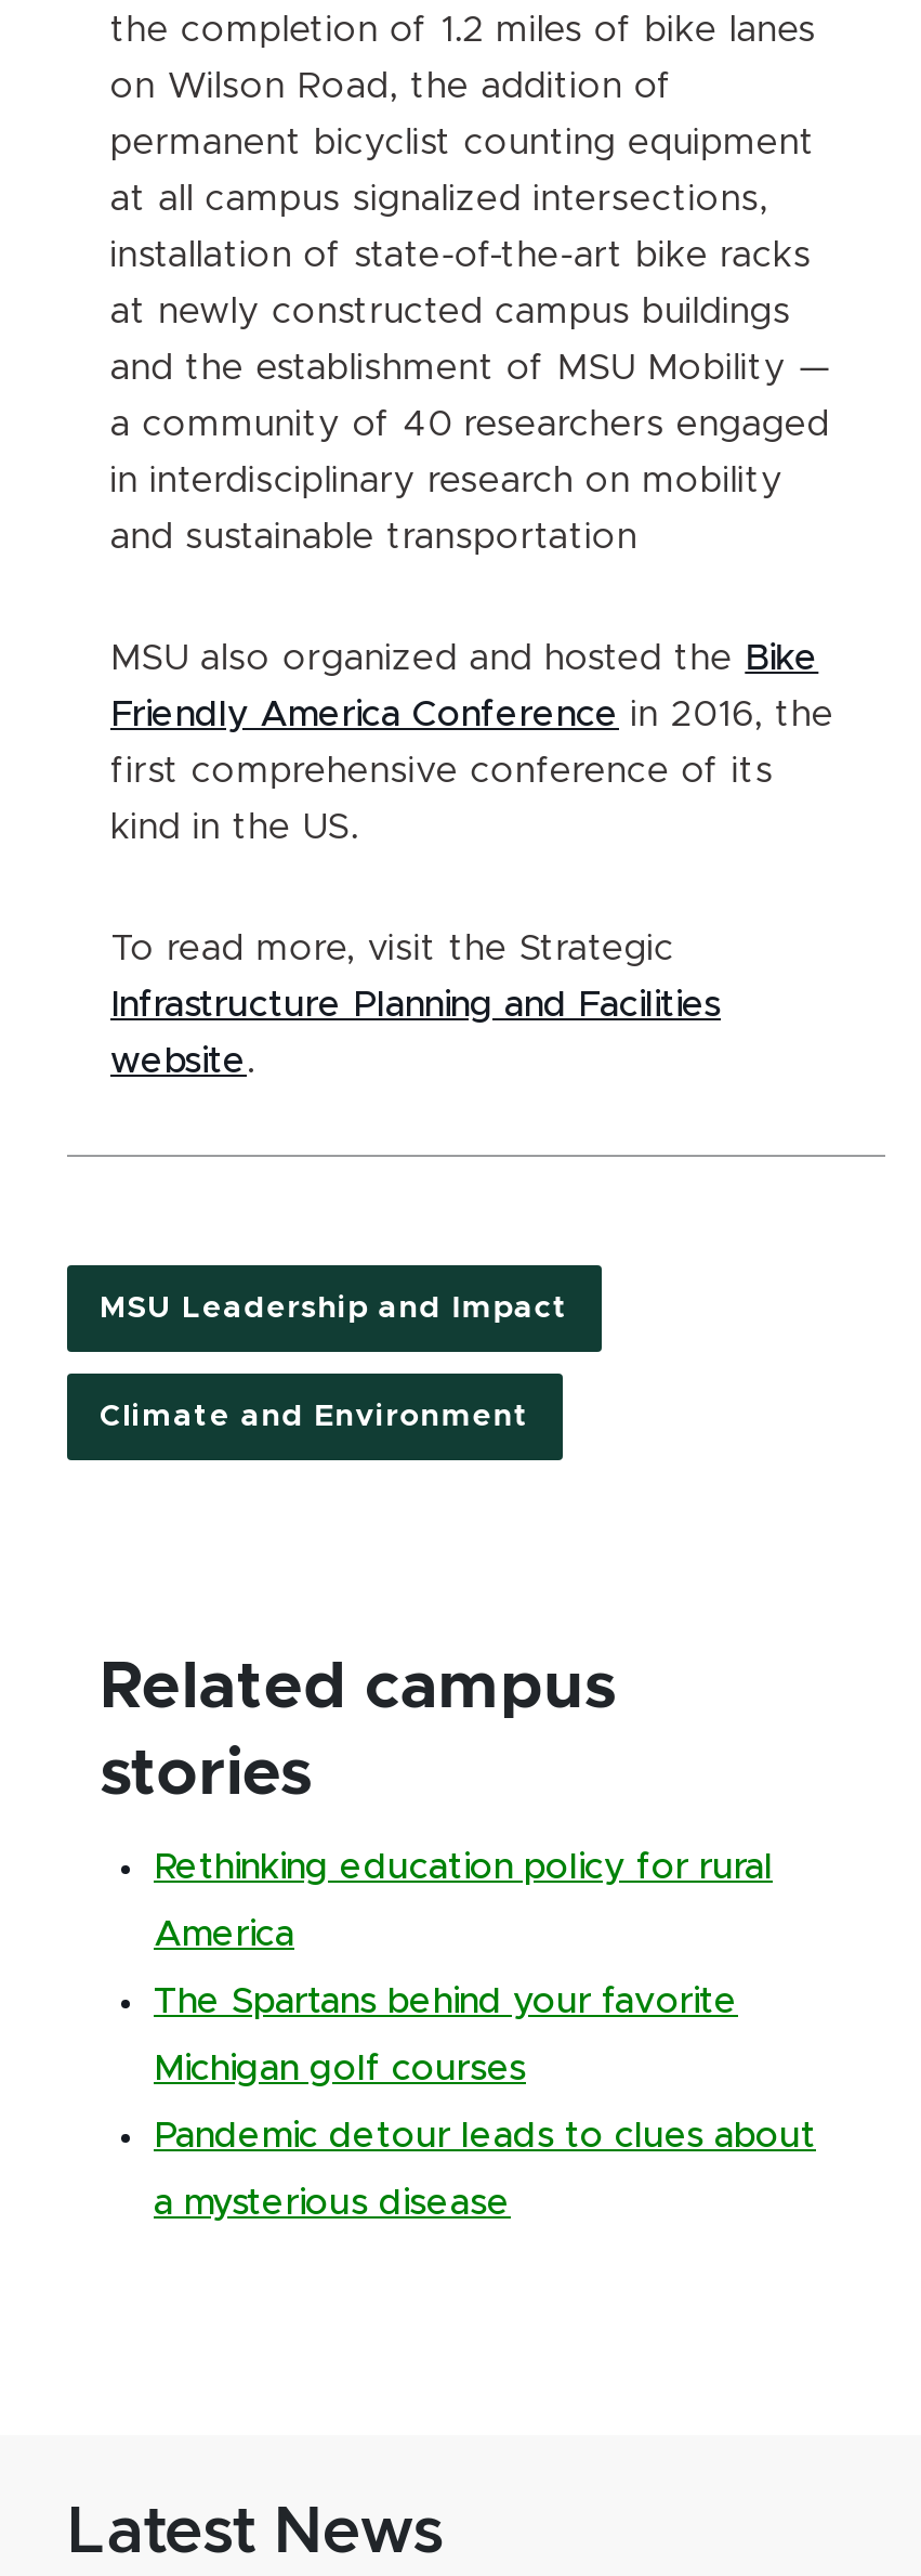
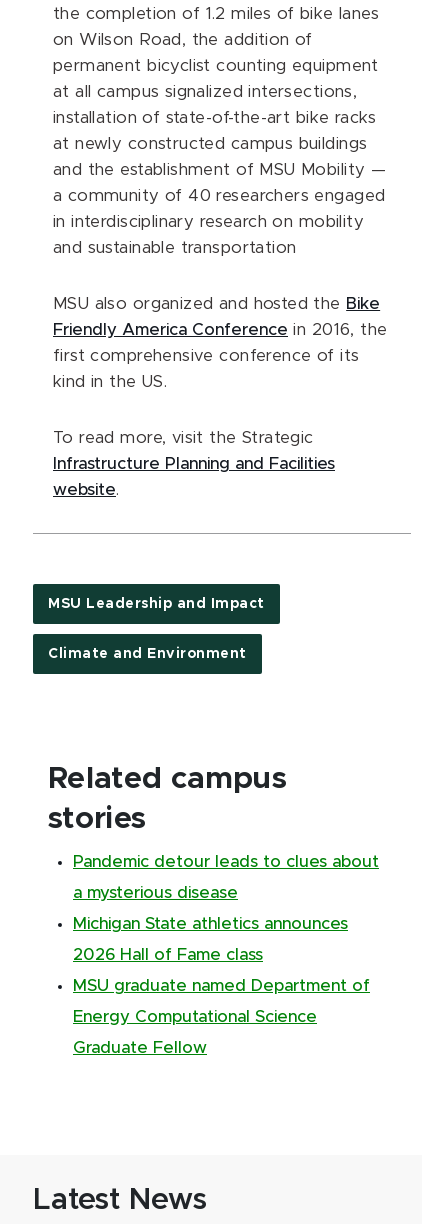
[154,1850,773,2086] Rethinking education policy for rural | America | The Spartans behind your favorite | Michigan golf courses -> none
moved [154,2119,816,2221] -> [73,854,379,901]: Pandemic detour leads to clues about | a mysterious disease
none -> [73,916,370,1056] Michigan State athletics announces | 2026 Hall of Fame class | MSU graduate named Department of | Energy Computational Science | Graduate Fellow

